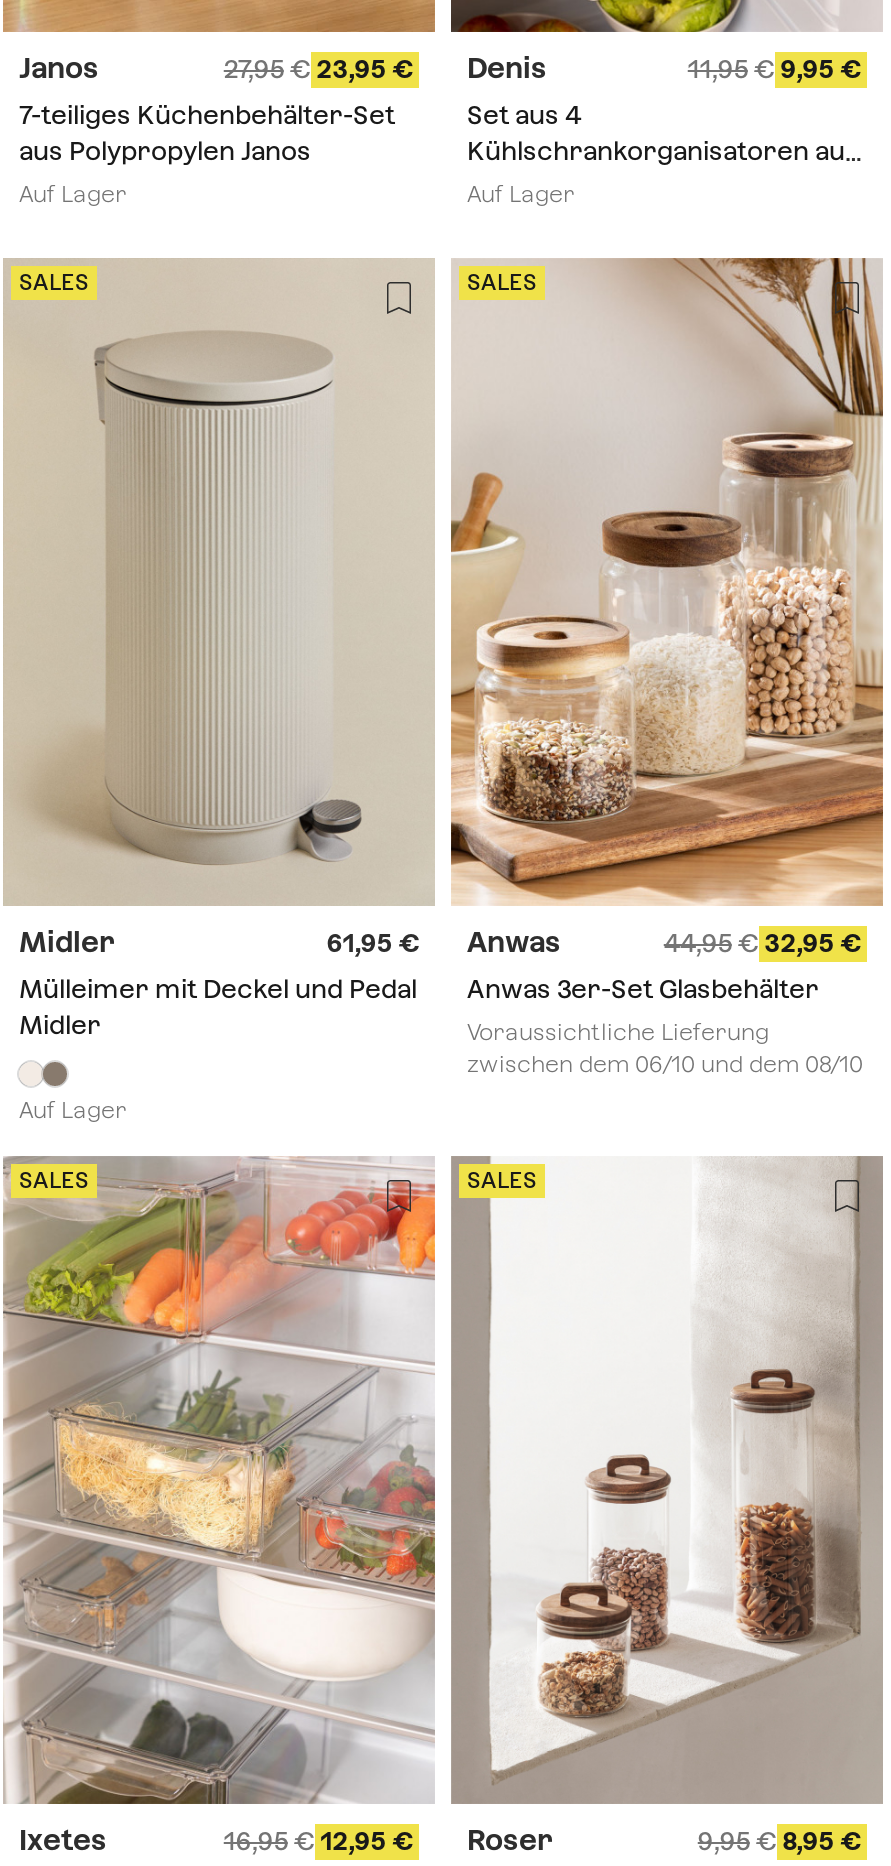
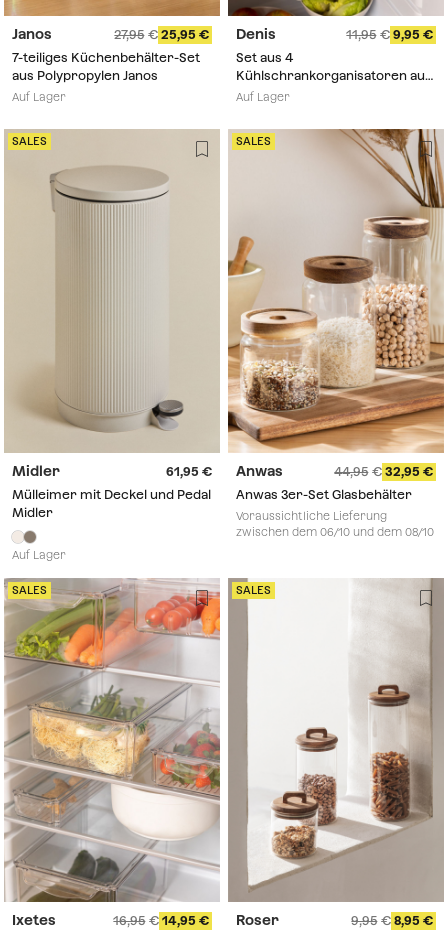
[224,54,386,84] 27,95 23,95 -> [114,27,196,42] 27,95 25,95
[320,1826,386,1856] 12,95 -> [162,913,196,928] 14,95

